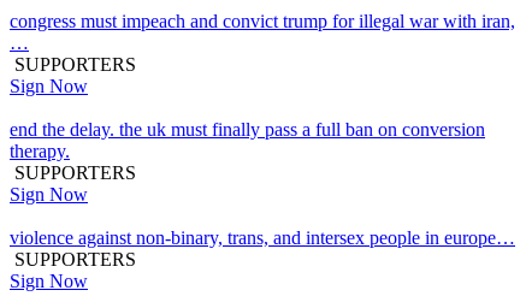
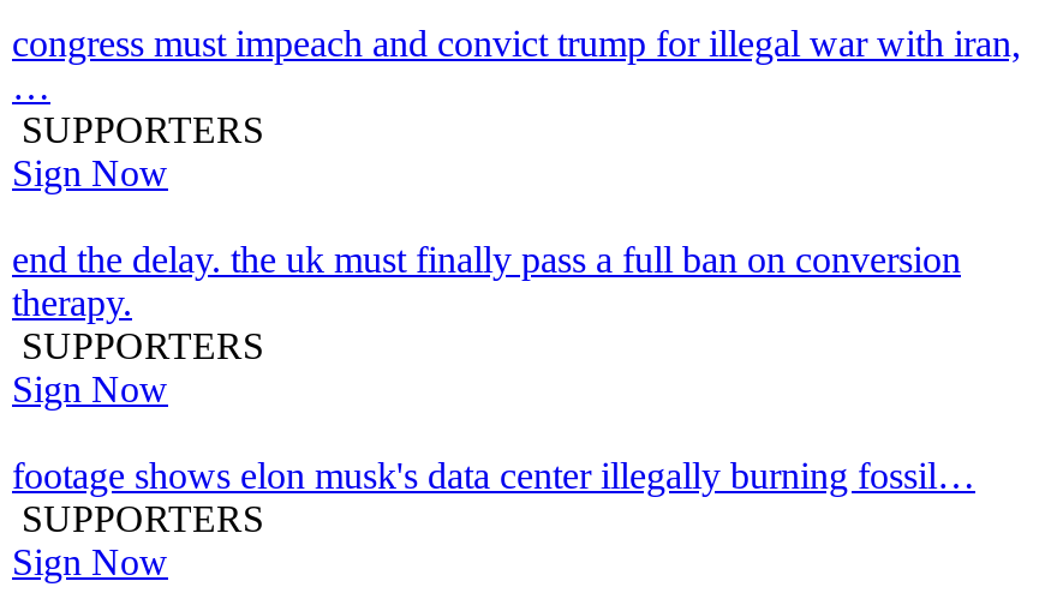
[10,227,515,248] violence against non-binary, trans, and intersex people in europe… -> [12,455,975,496] footage shows elon musk's data center illegally burning fossil…

